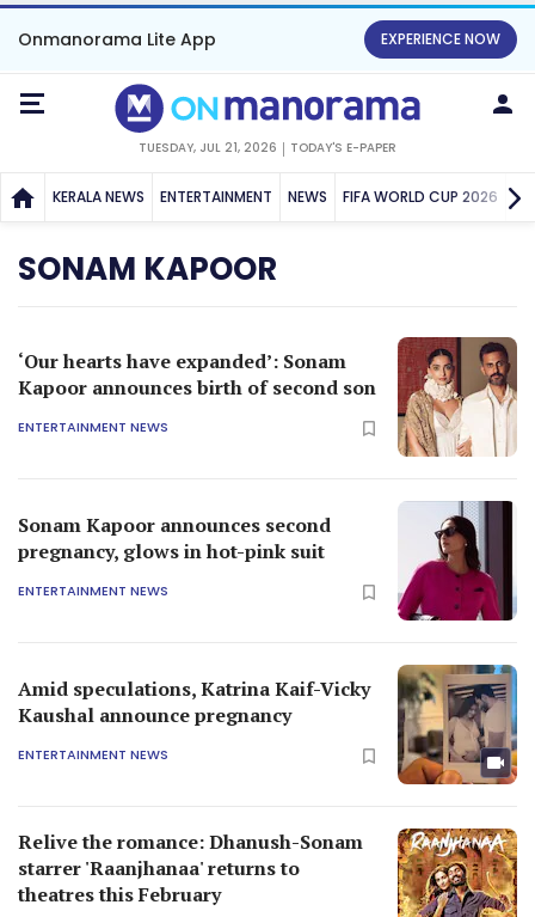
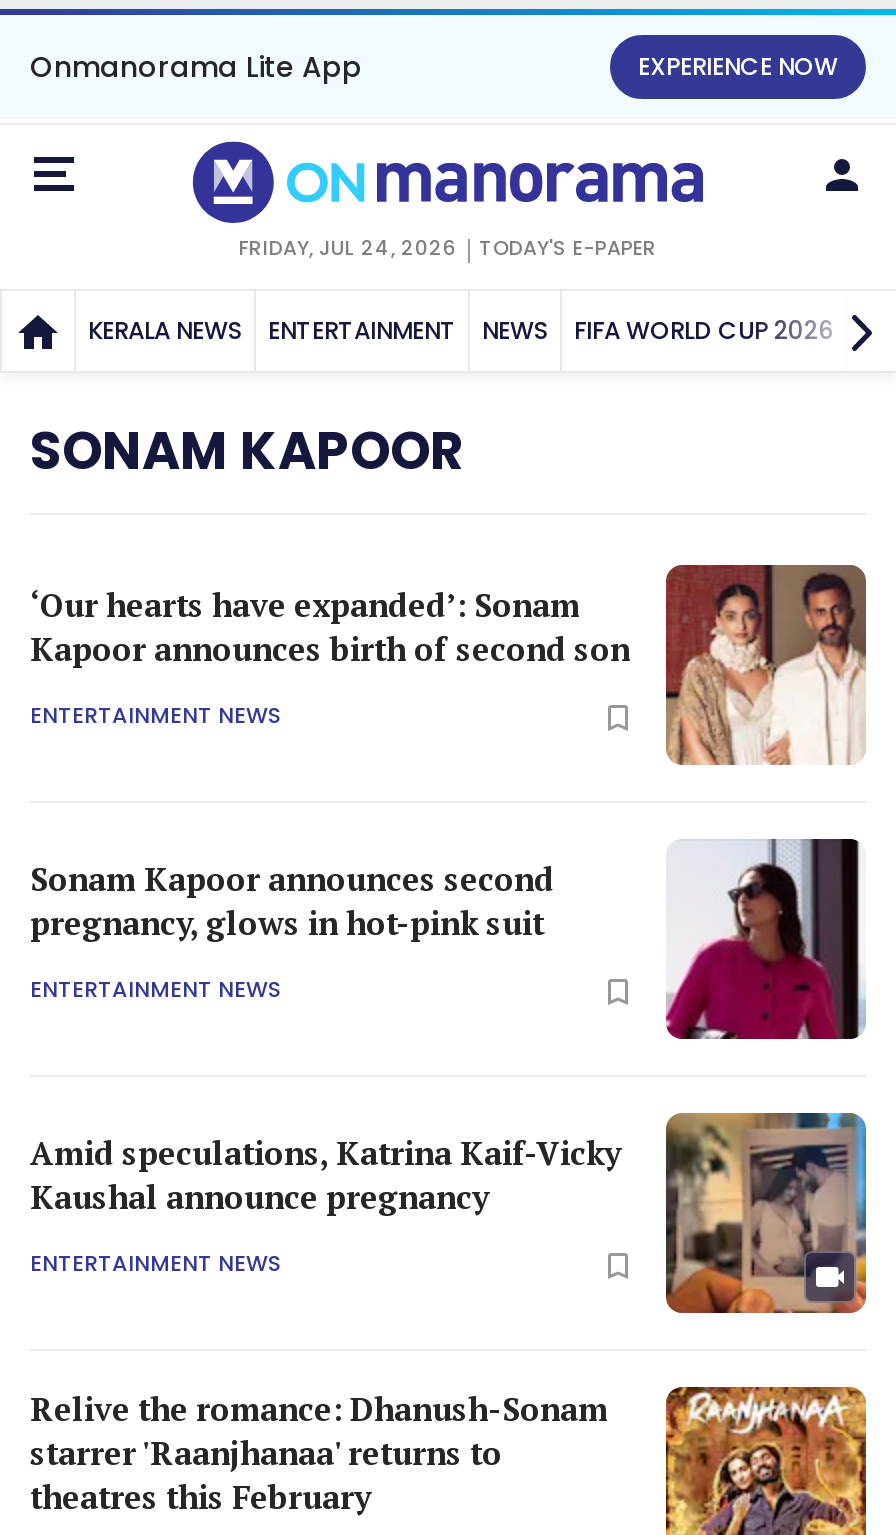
[139,139,396,156] TUESDAY, JUL 21, 2026 TODAY'S E-PAPER -> [239,233,657,263] FRIDAY, JUL 24, 2026 TODAY'S E-PAPER

